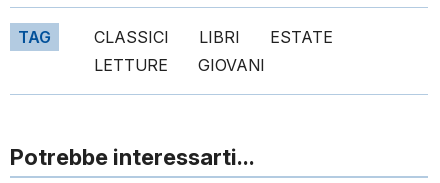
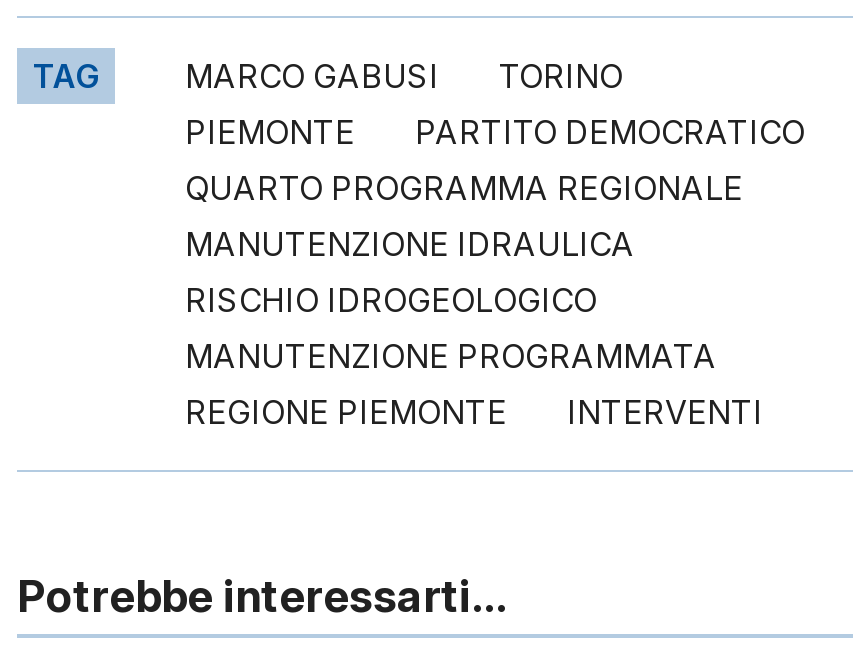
[94,27,333,75] CLASSICI | LIBRI | ESTATE | LETTURE | GIOVANI -> [185,57,805,433] MARCO GABUSI | TORINO | PIEMONTE | PARTITO DEMOCRATICO | QUARTO PROGRAMMA REGIONALE | MANUTENZIONE IDRAULICA | RISCHIO IDROGEOLOGICO | MANUTENZIONE PROGRAMMATA | REGIONE PIEMONTE | INTERVENTI

